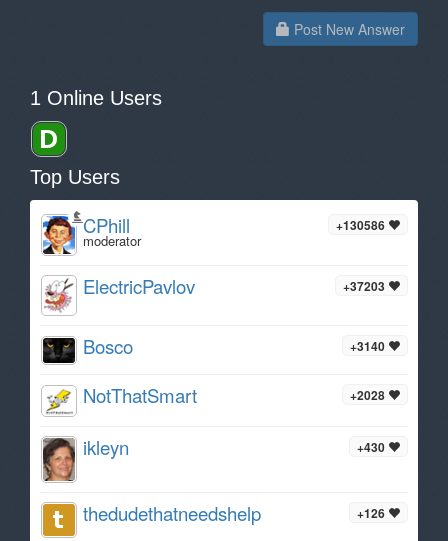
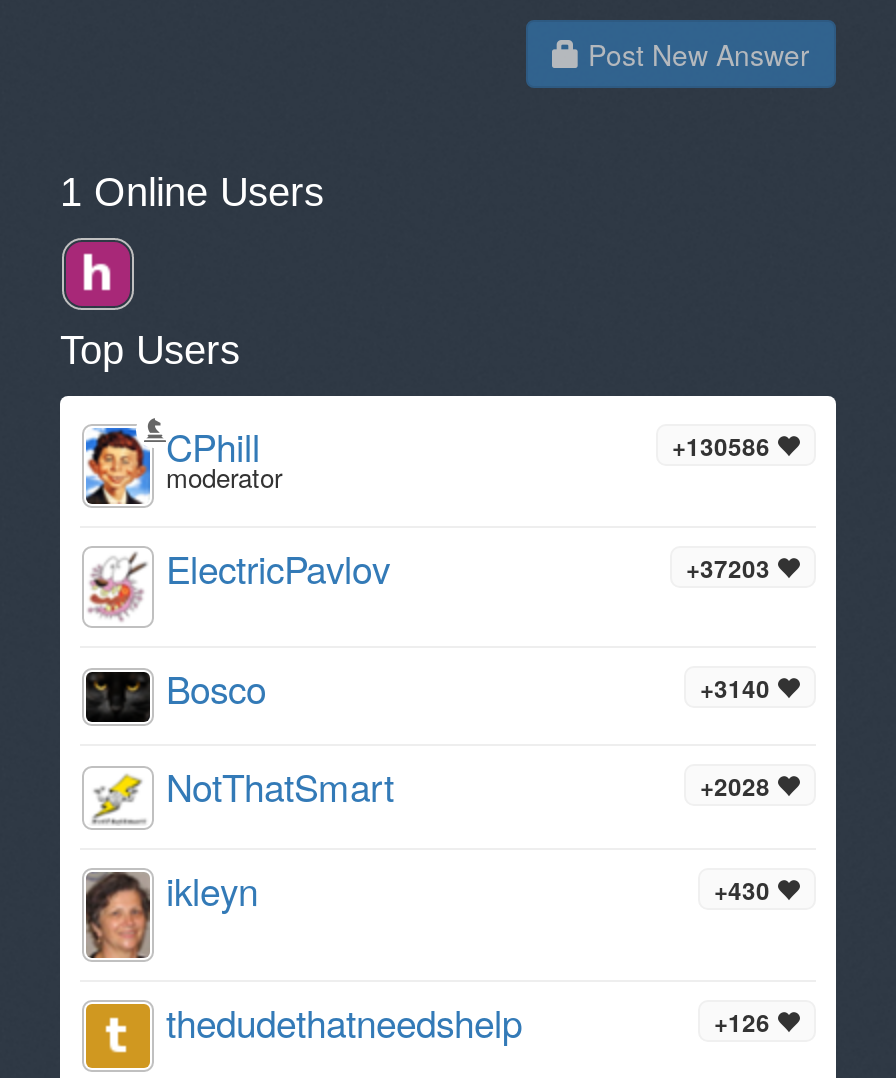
[32,122,66,156] [image] -> [64,240,132,308] [image]

